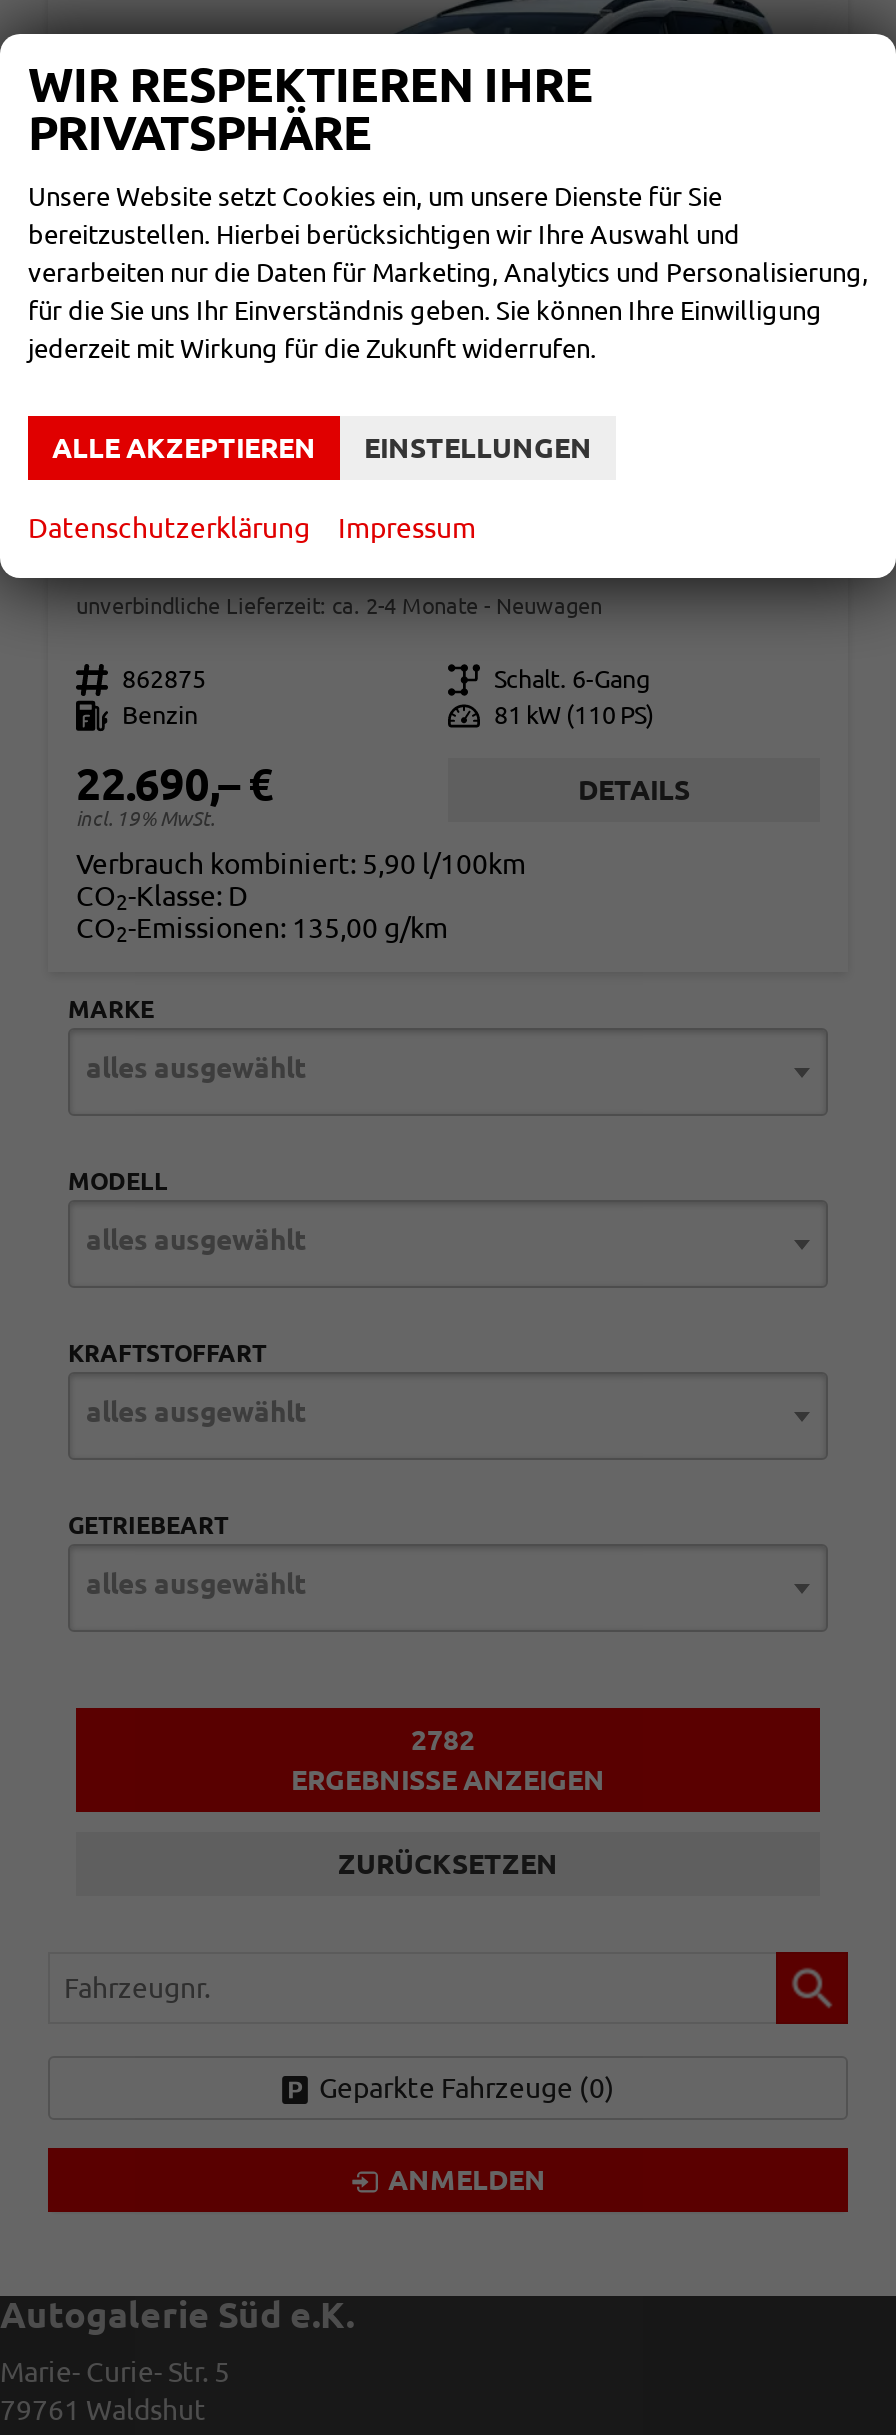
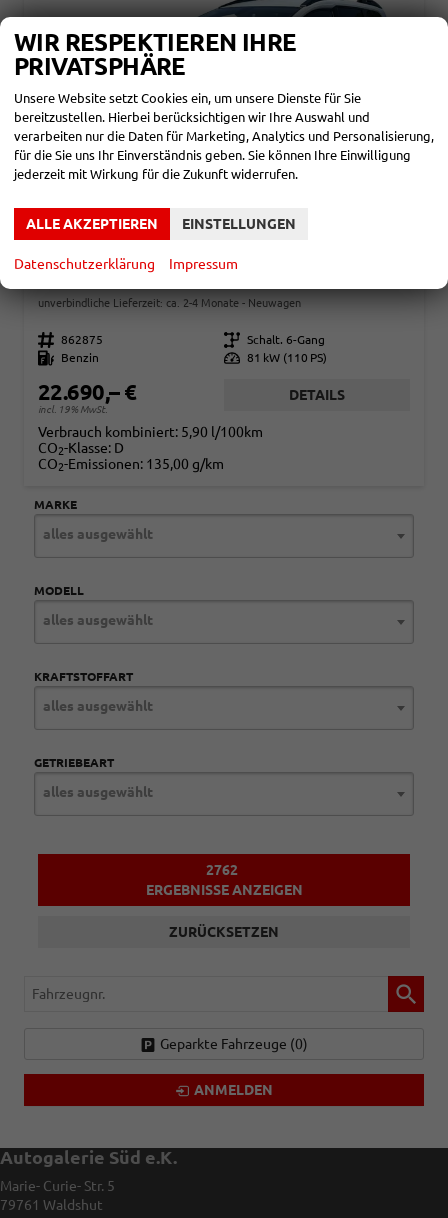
[411,1723,475,1755] 2782 -> [205,862,237,878] 2762

